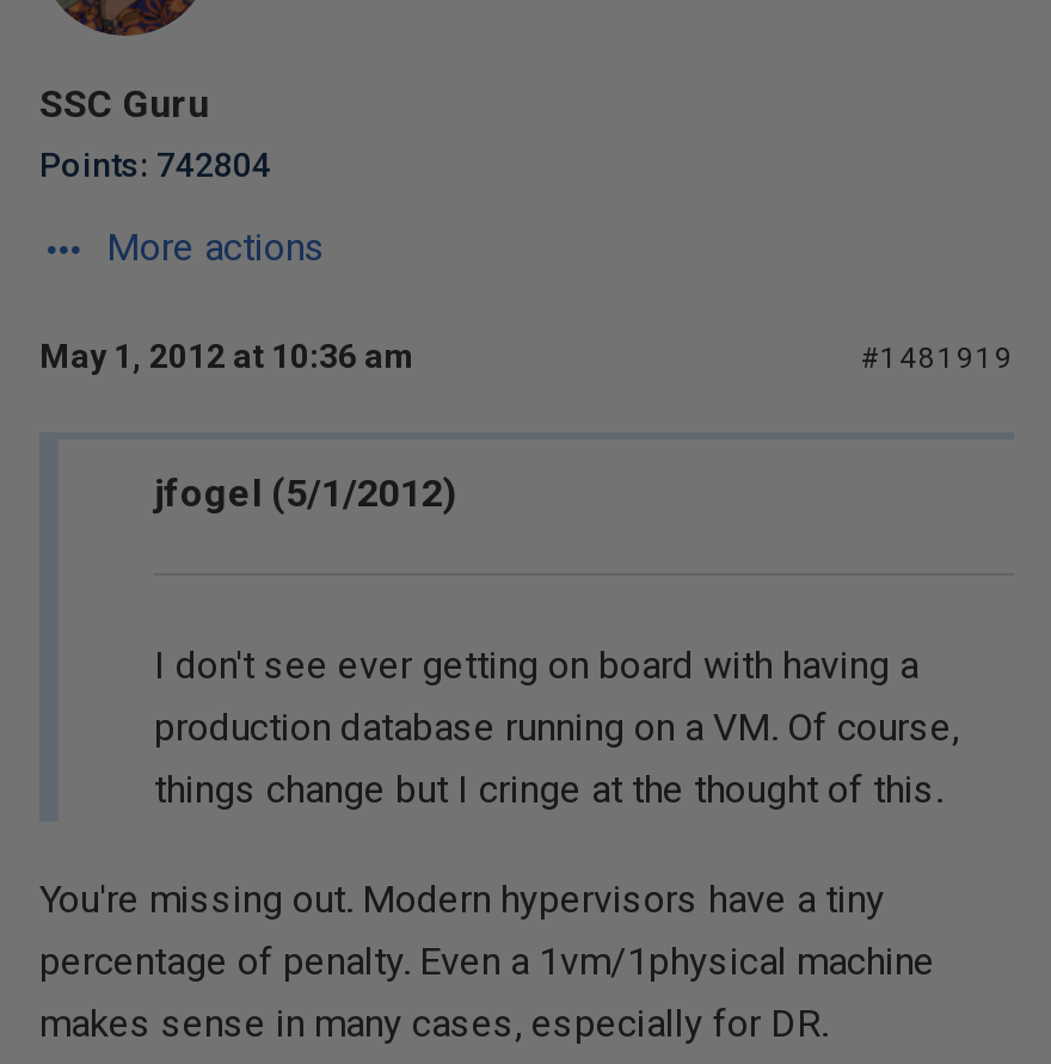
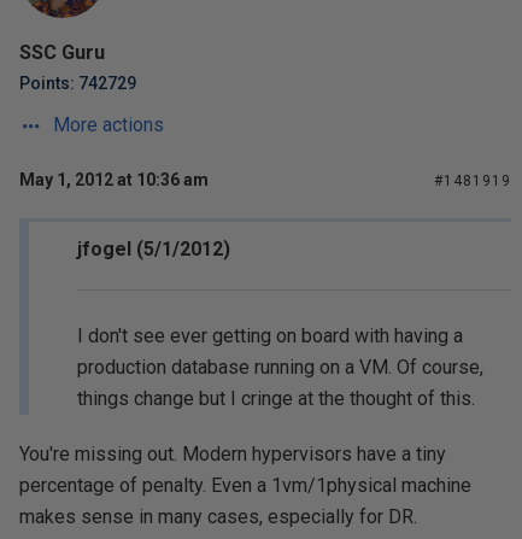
[39,146,271,184] Points: 742804 -> [19,74,136,93] Points: 742729

